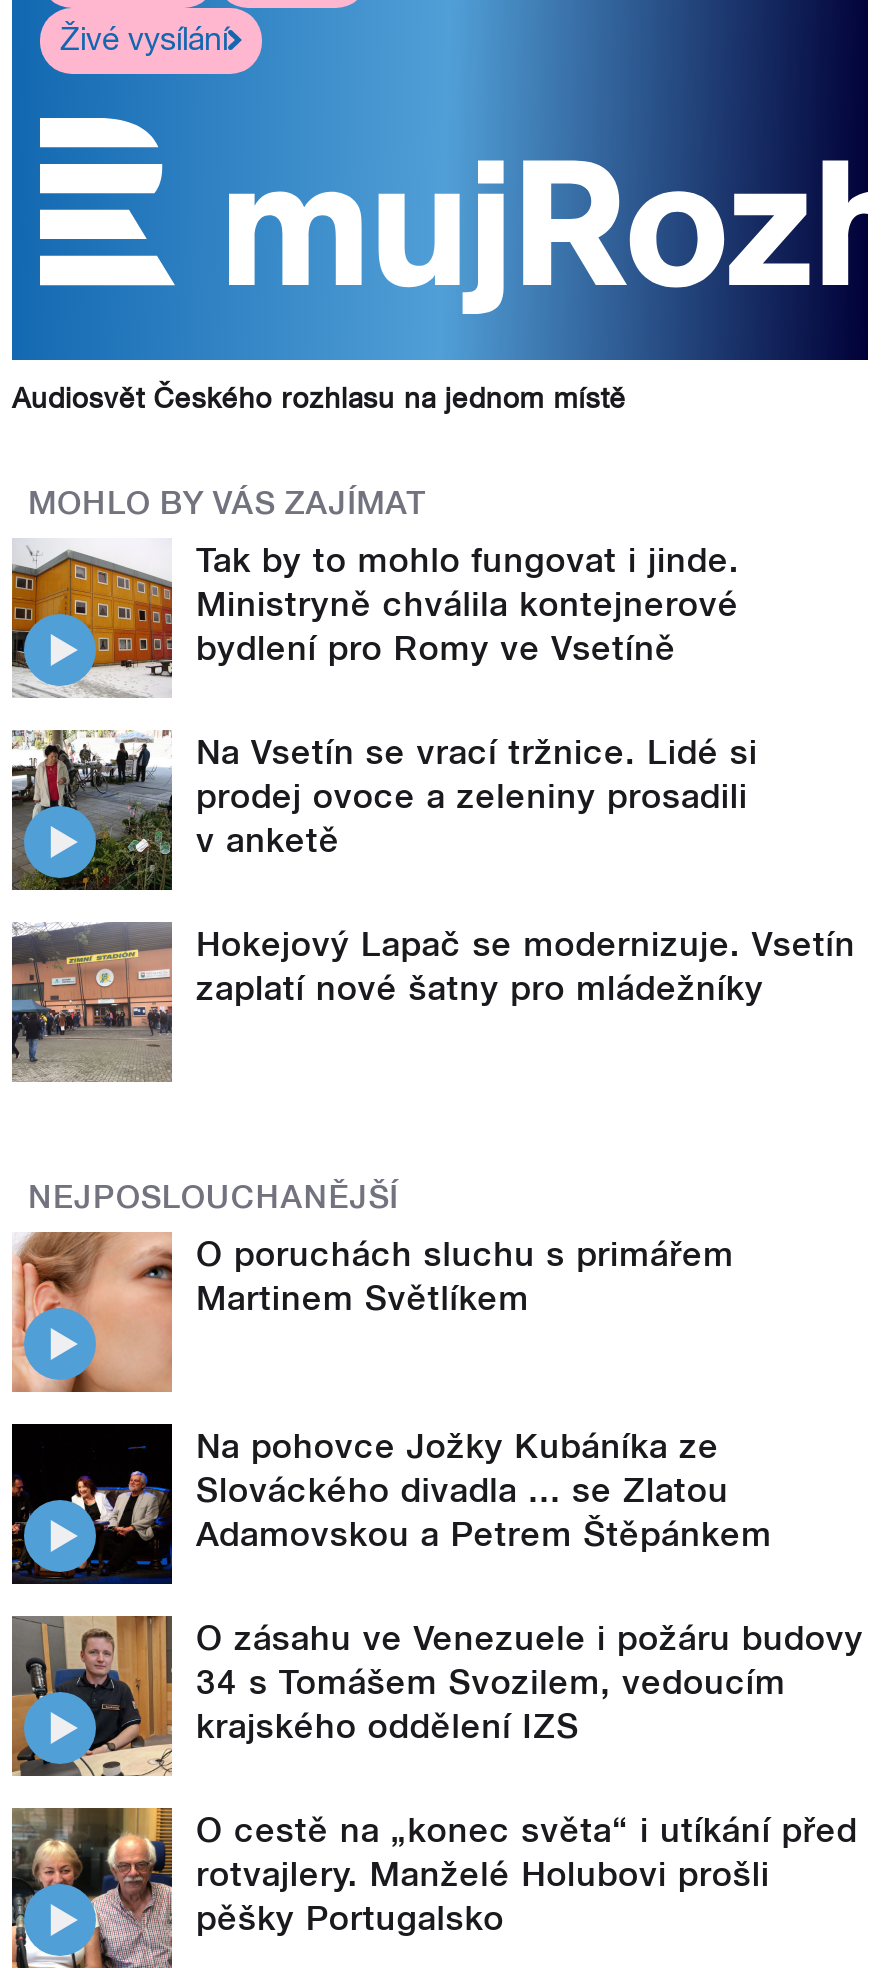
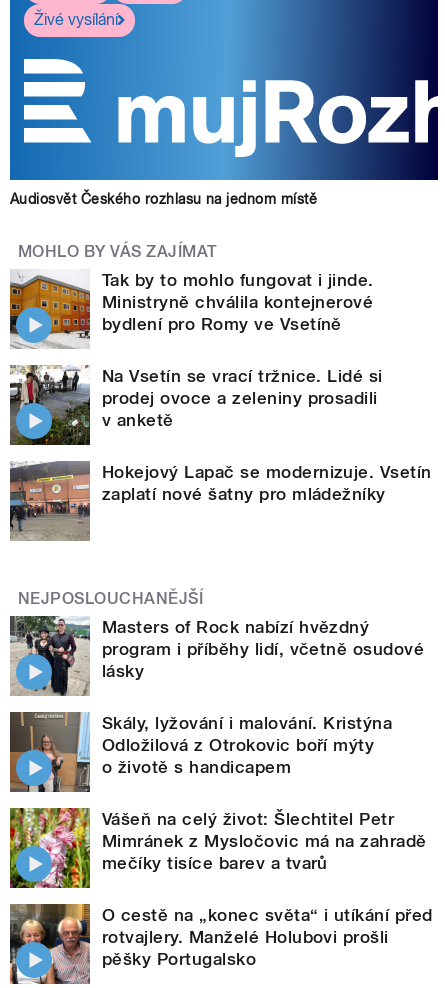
[12,1230,734,1392] [image] | O poruchách sluchu s primářem | Martinem Světlíkem -> [9,615,424,697] [image] | Masters of Rock nabízí hvězdný | program i příběhy lidí, včetně osudové | lásky
[10,1422,772,1586] [image] | Na pohovce Jožky Kubáníka ze | Slováckého divadla ... se Zlatou | Adamovskou a Petrem Štěpánkem -> [9,711,392,793] [image] | Skály, lyžování i malování. Kristýna | Odložilová z Otrokovic boří mýty | o životě s handicapem
[12,1616,864,1776] [image] | O zásahu ve Venezuele i požáru budovy | 34 s Tomášem Svozilem, vedoucím | krajského oddělení IZS -> [9,807,427,888] [image] | Vášeň na celý život: Šlechtitel Petr | Mimránek z Mysločovic má na zahradě | mečíky tisíce barev a tvarů

